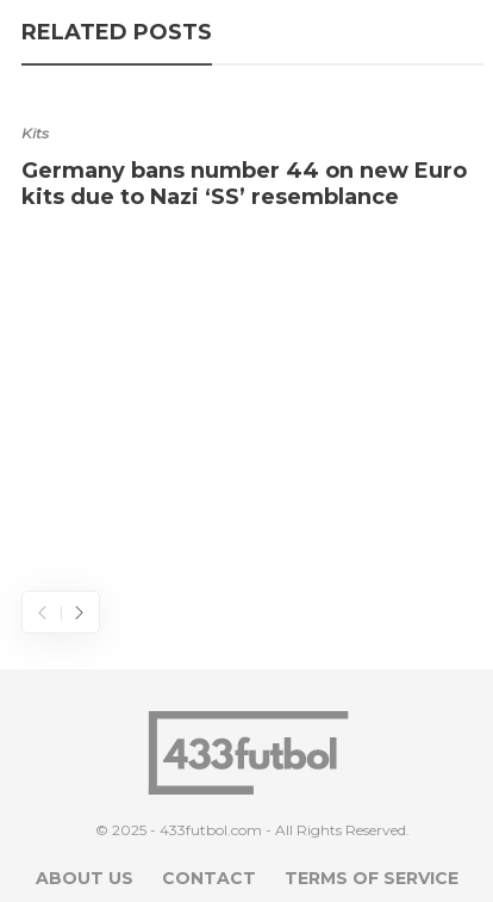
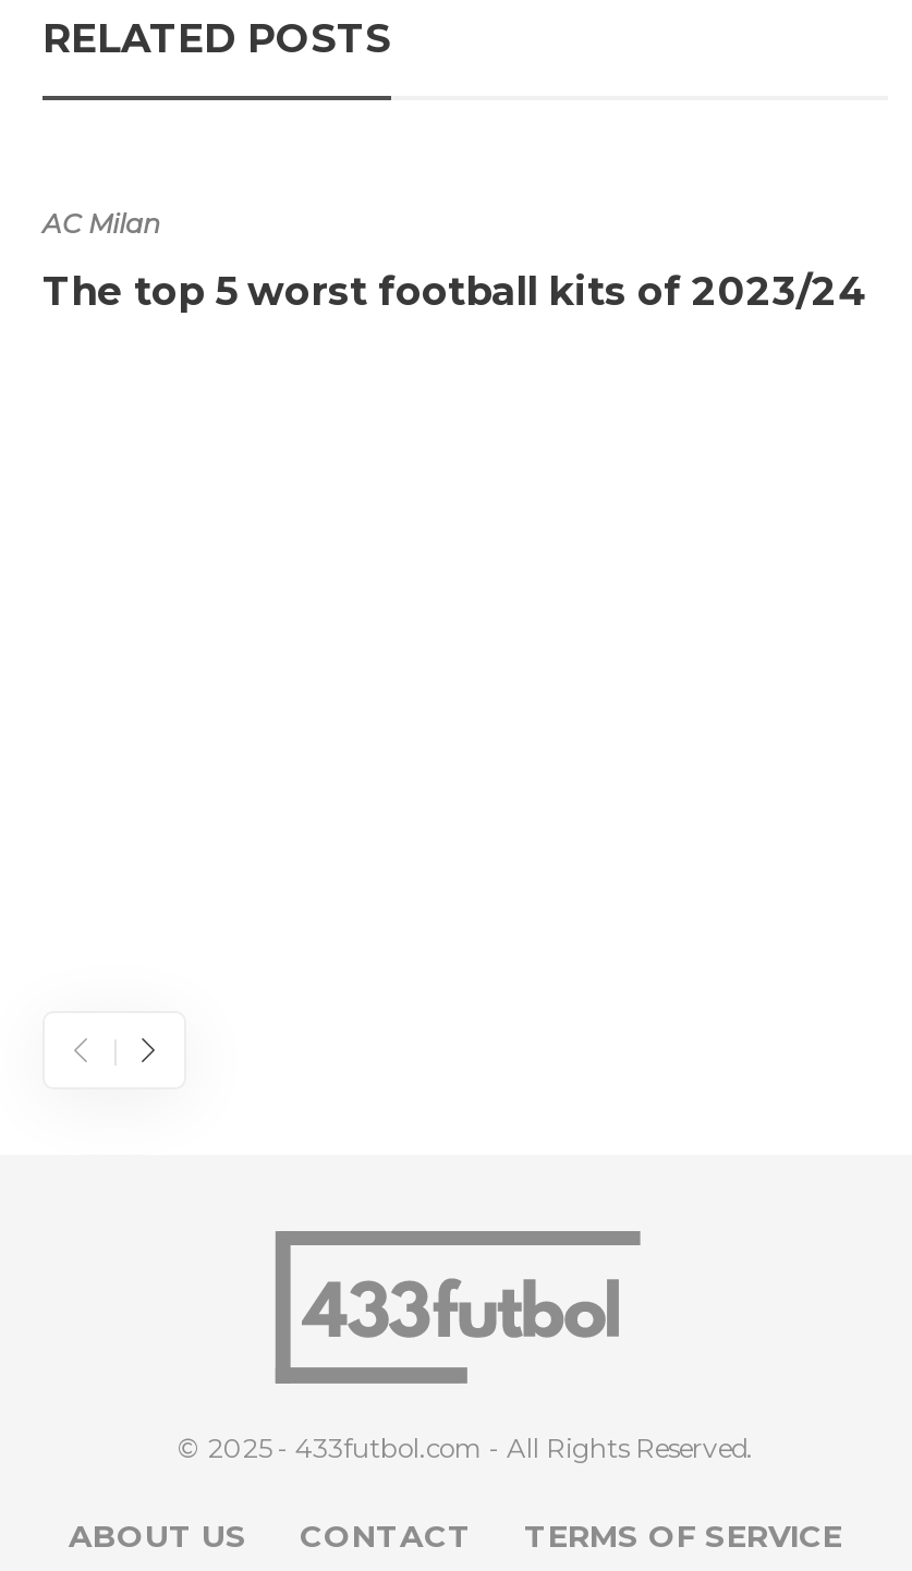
[21,124,49,142] Kits -> [42,208,160,240] AC Milan
[21,158,467,210] Germany bans number 44 on new Euro | kits due to Nazi ‘SS’ resemblance -> [42,269,868,317] The top 5 worst football kits of 2023/24

